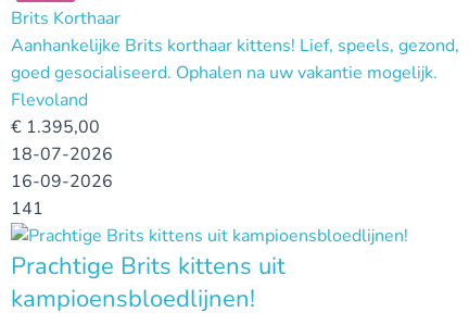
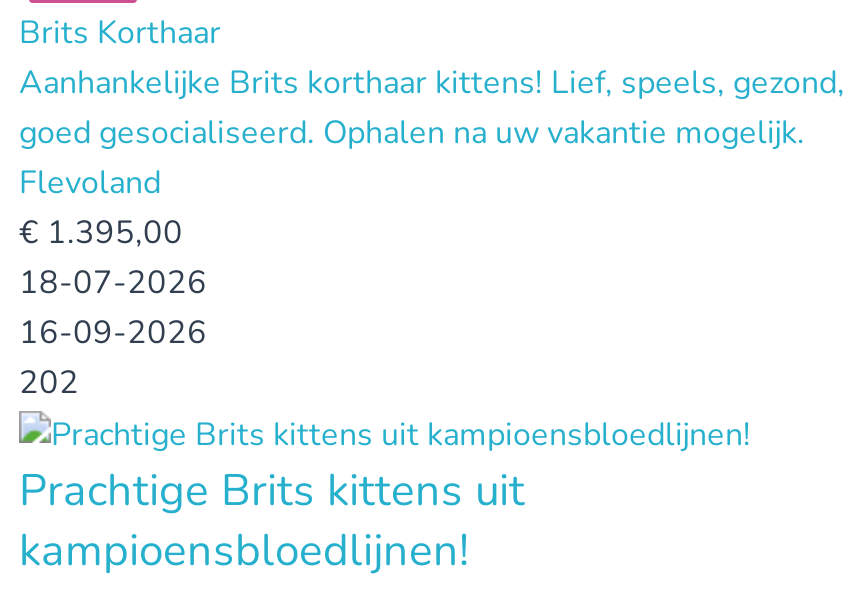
[11,196,43,220] 141 -> [19,361,79,405] 202

